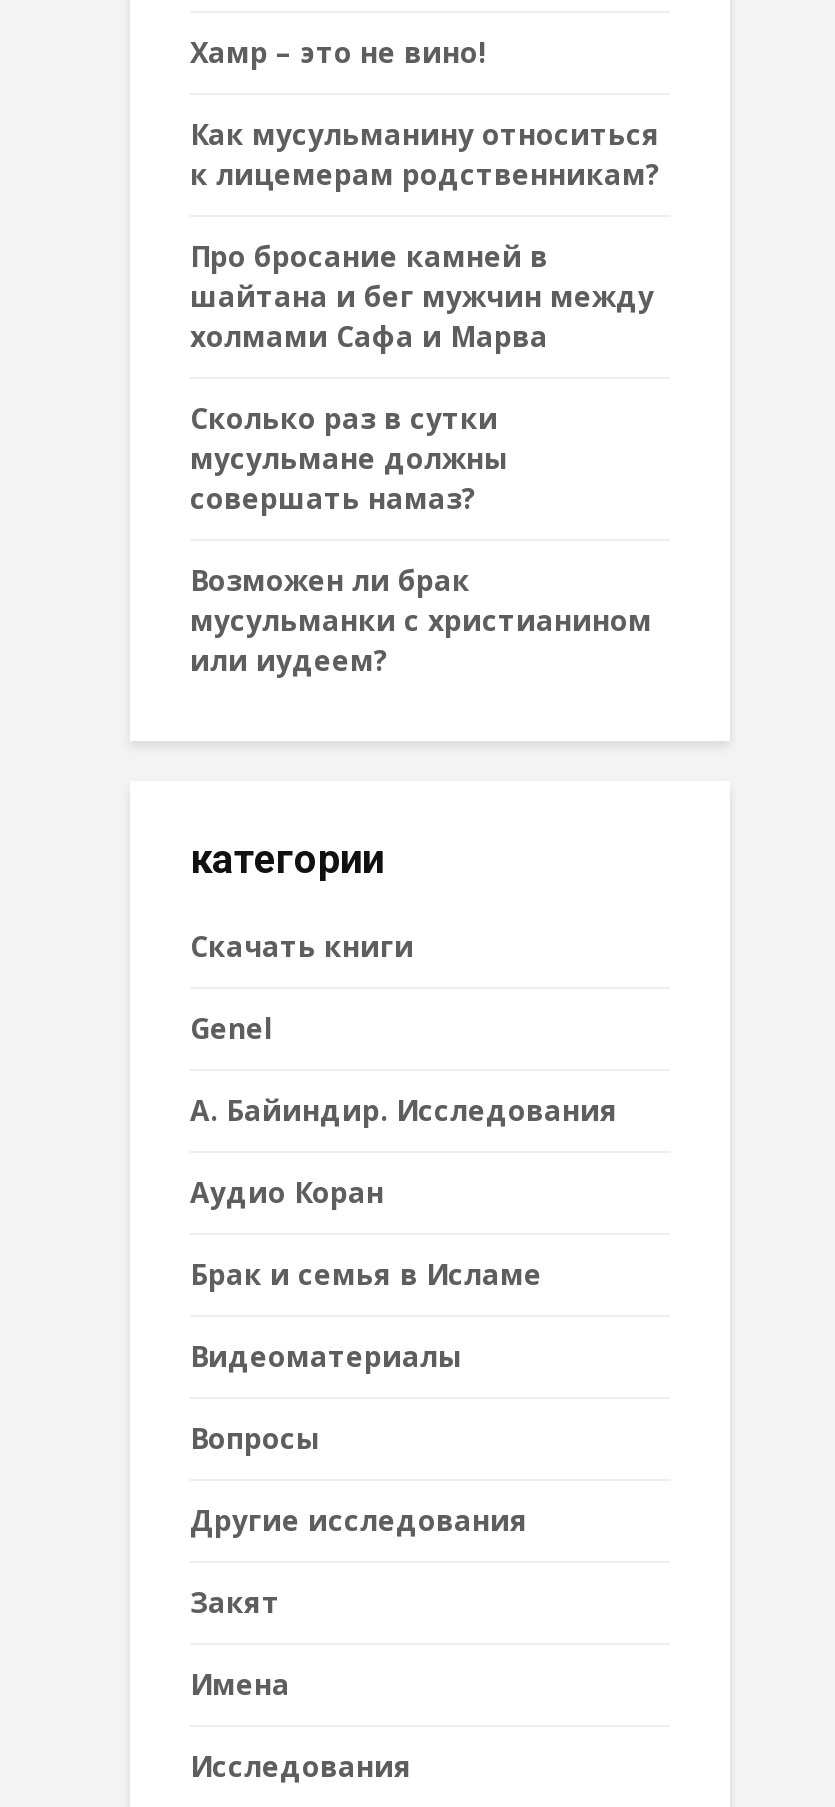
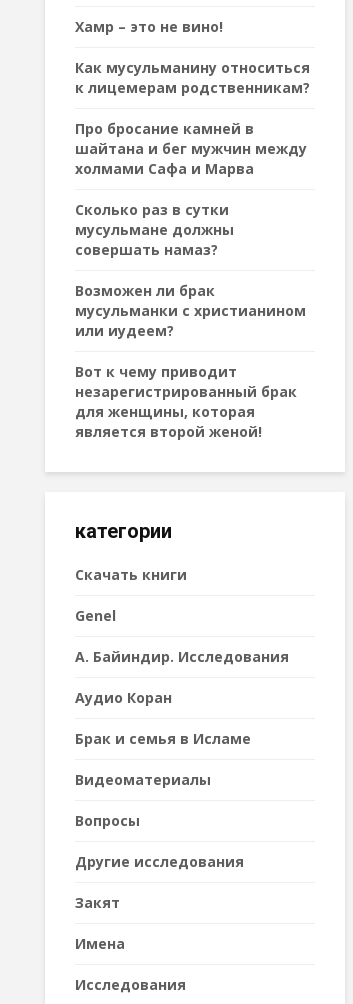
none -> [75,362,297,441] Вот к чему приводит | незарегистрированный брак | для женщины, которая | является второй женой!

